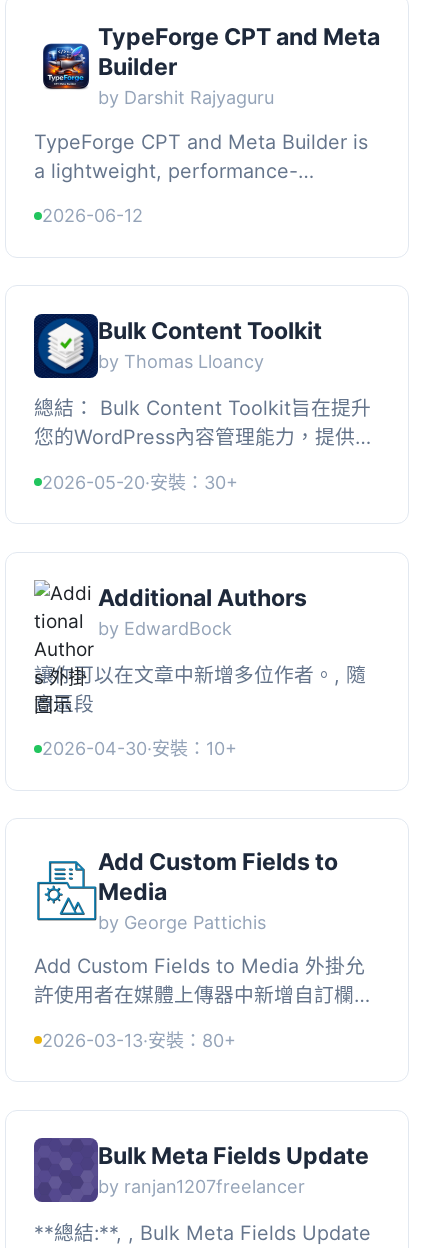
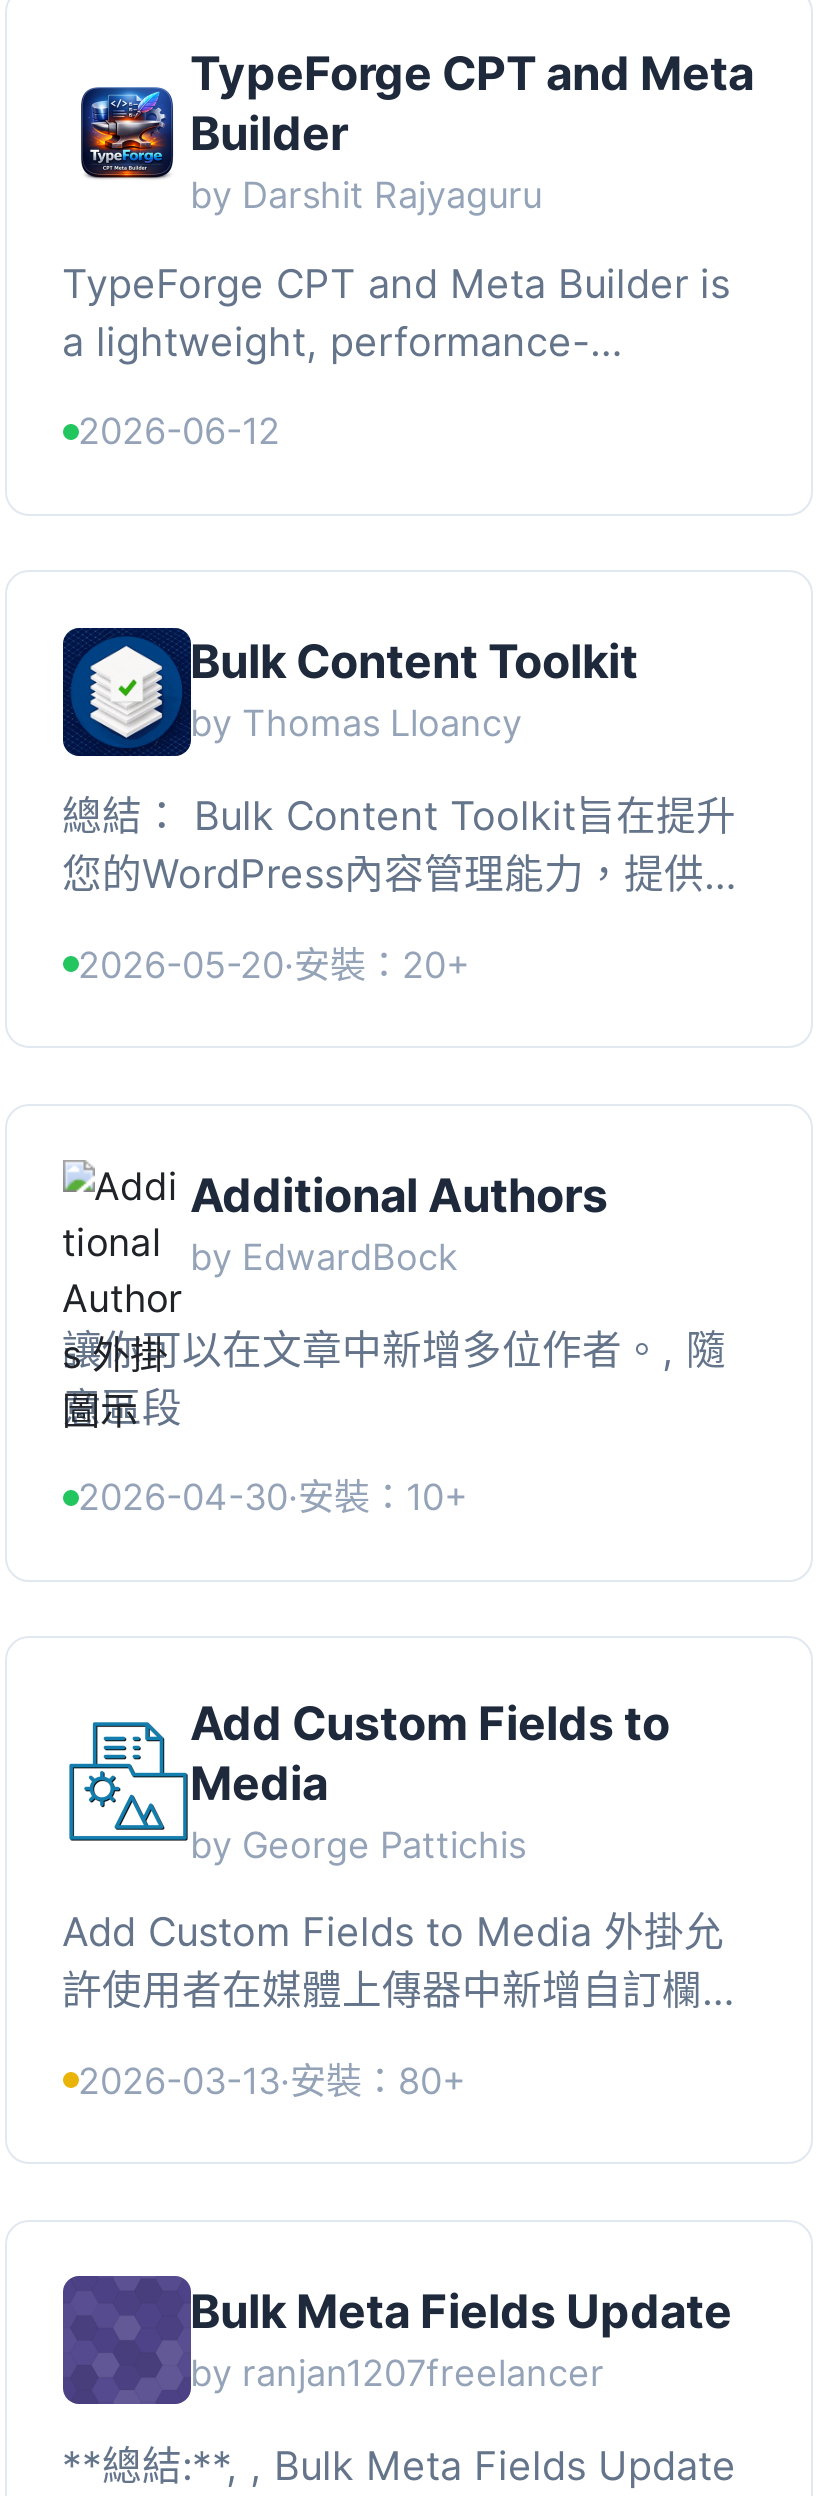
[41,472,237,493] 2026-05-20·安裝：30+ -> [78,944,470,986] 2026-05-20·安裝：20+

